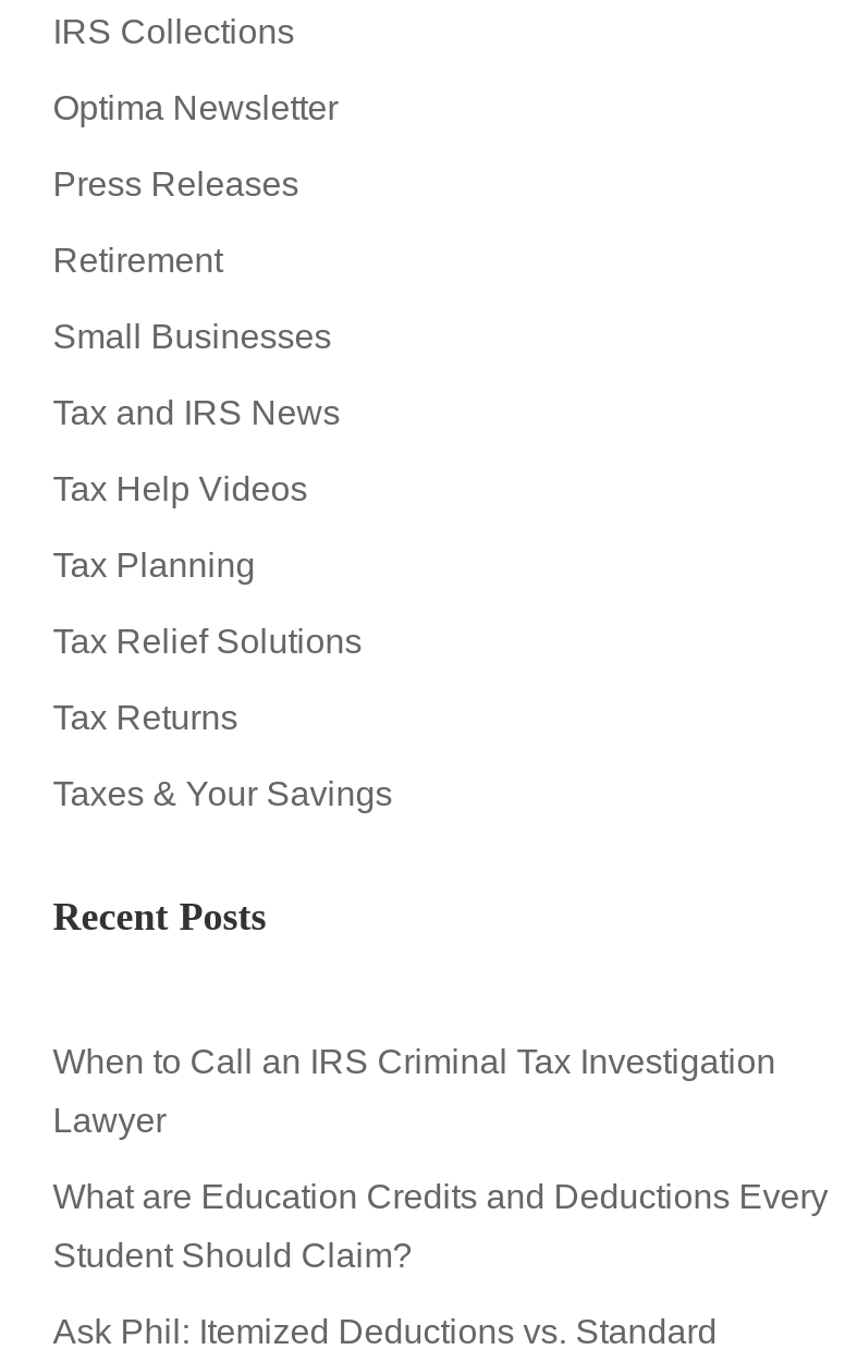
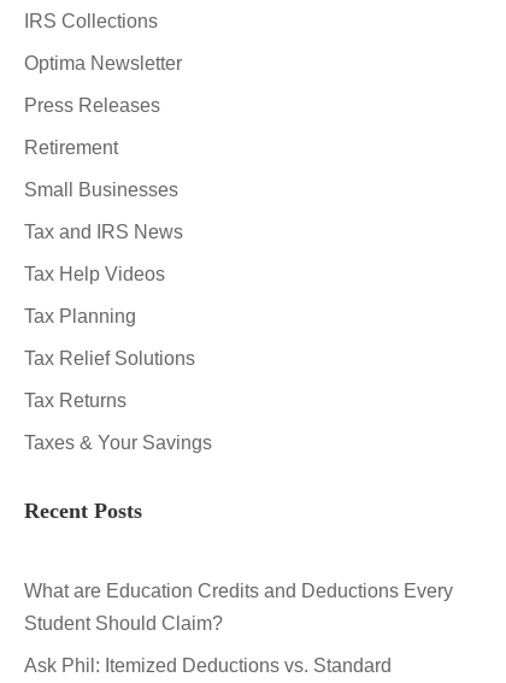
[53,1043,776,1139] When to Call an IRS Criminal Tax Investigation | Lawyer -> none

